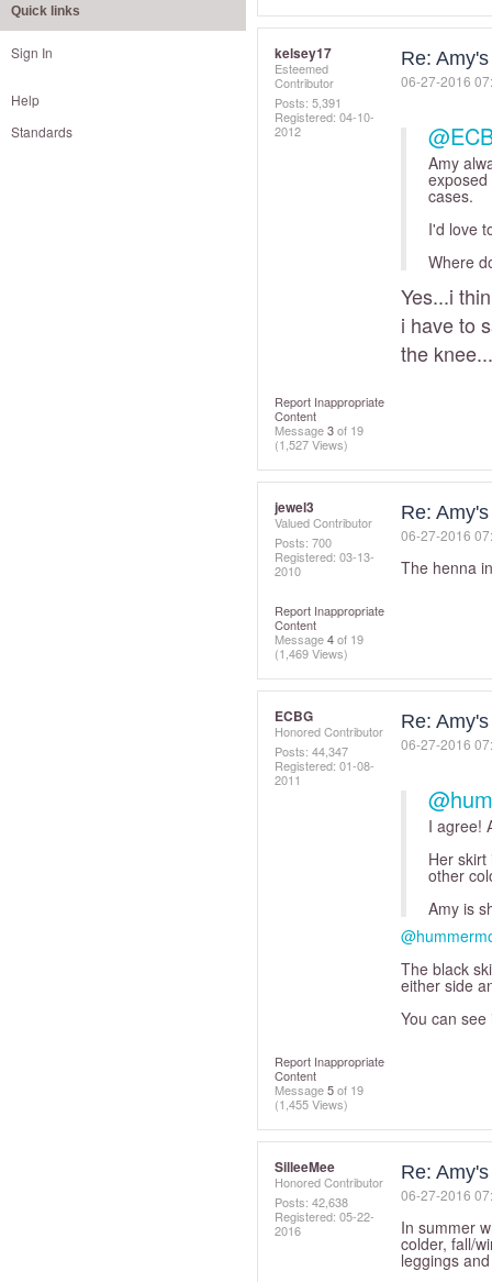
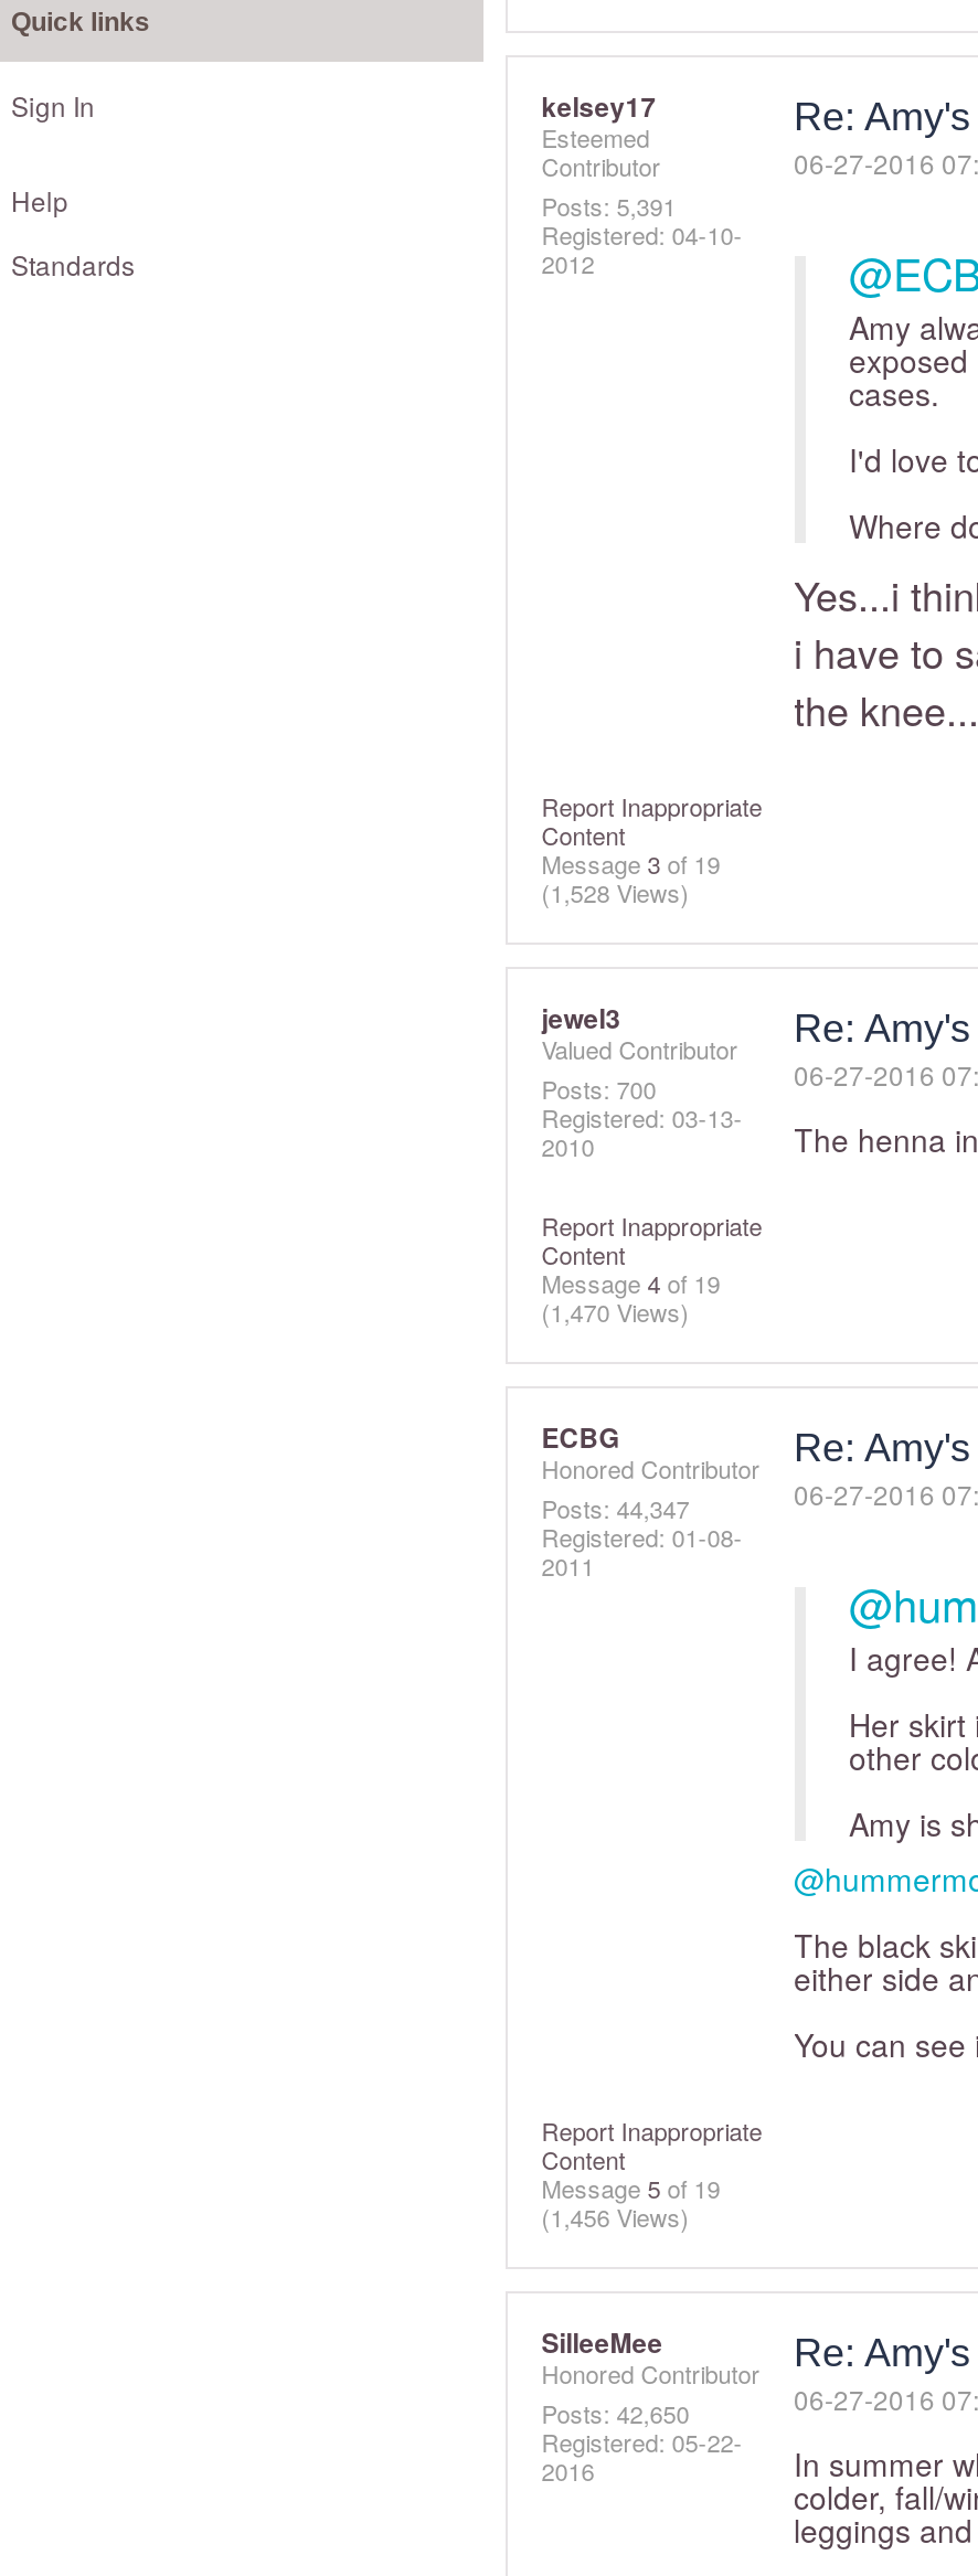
[275,435,348,453] (1,527 Views) -> [541,874,689,909] (1,528 Views)
[275,644,348,662] (1,469 Views) -> [541,1294,689,1329] (1,470 Views)
[275,1095,348,1113] (1,455 Views) -> [541,2199,689,2234] (1,456 Views)
[275,1193,348,1211] Posts: 42,638 -> [541,2395,689,2430] Posts: 42,650

